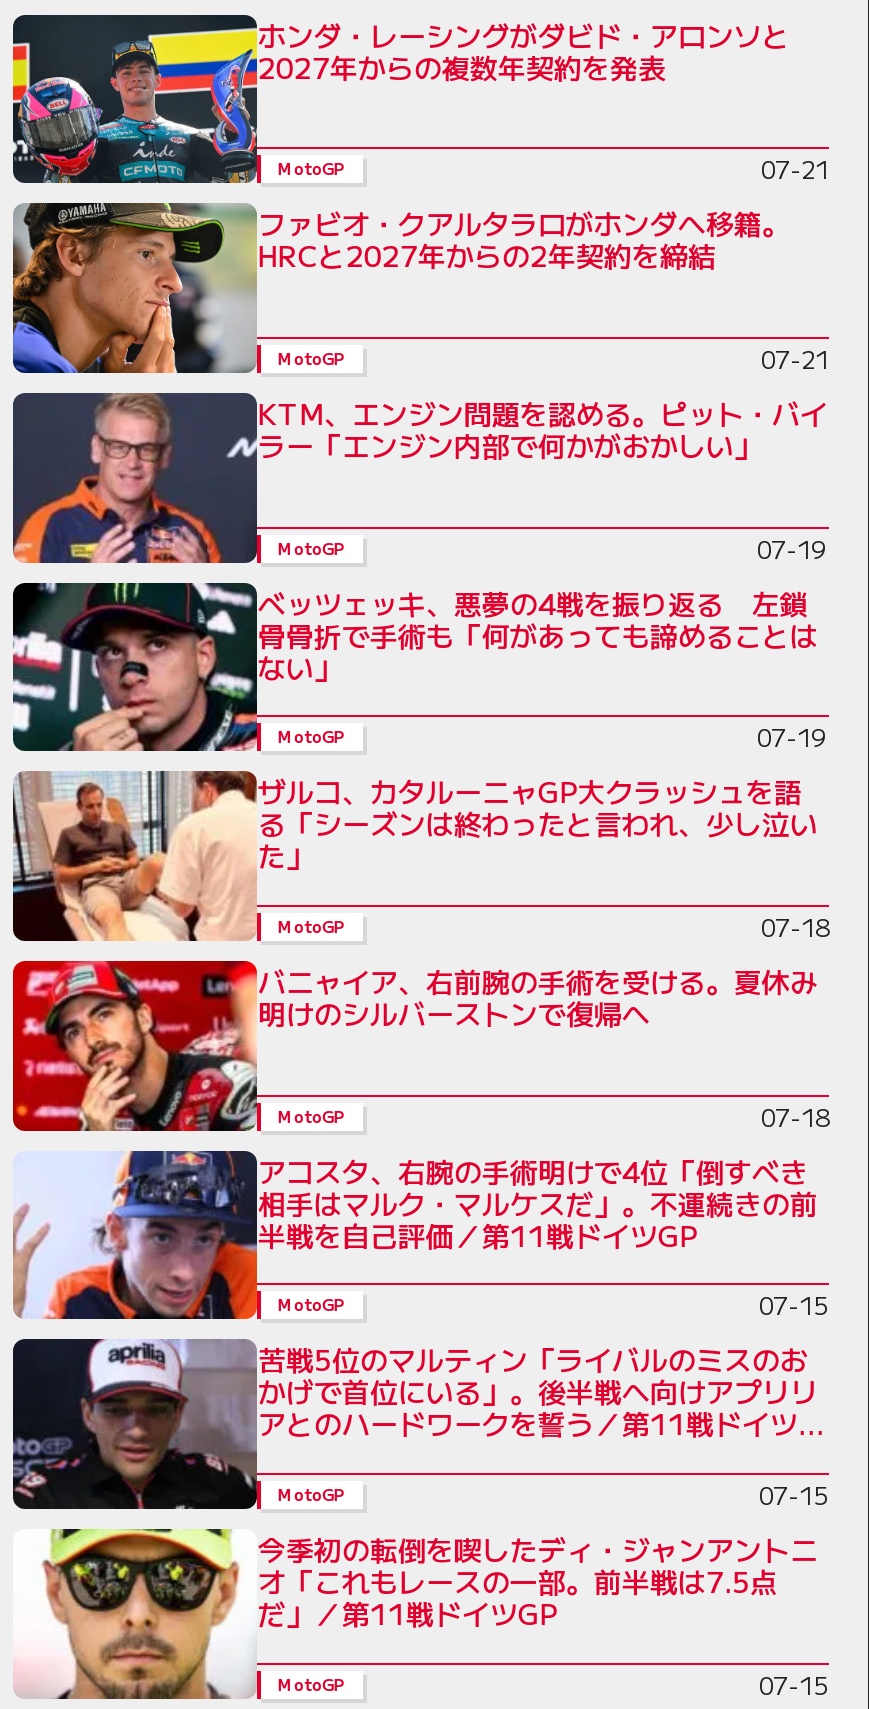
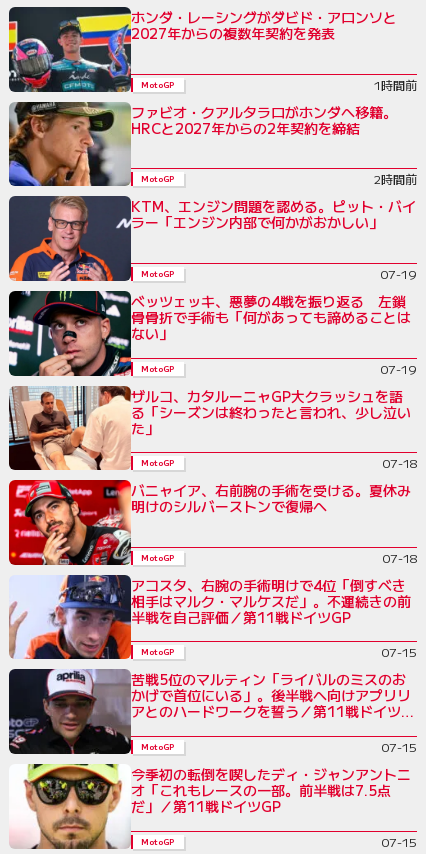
[761,152,829,186] 07-21 -> [374,76,417,93] 1時間前
[761,341,829,375] 07-21 -> [374,170,417,187] 2時間前

